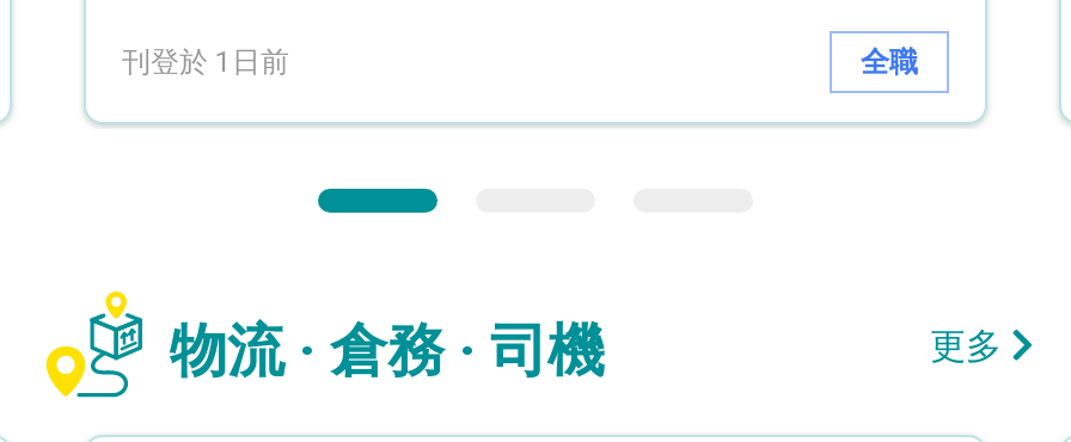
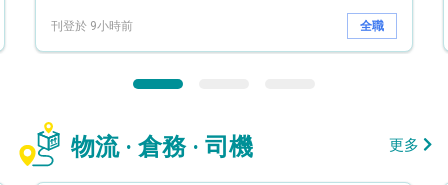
[122,44,289,78] 刊登於 1日前 -> [51,18,133,32] 刊登於 9小時前

